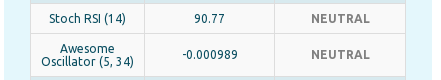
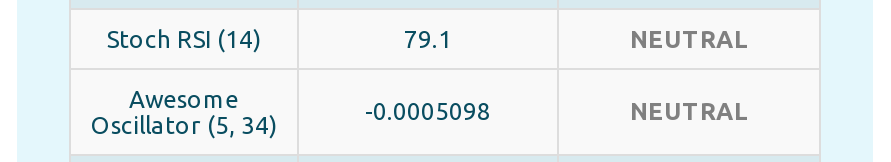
[194,12,225,25] 90.77 -> [404,27,452,53] 79.1
[181,48,237,61] -0.000989 -> [365,99,491,125] -0.0005098

